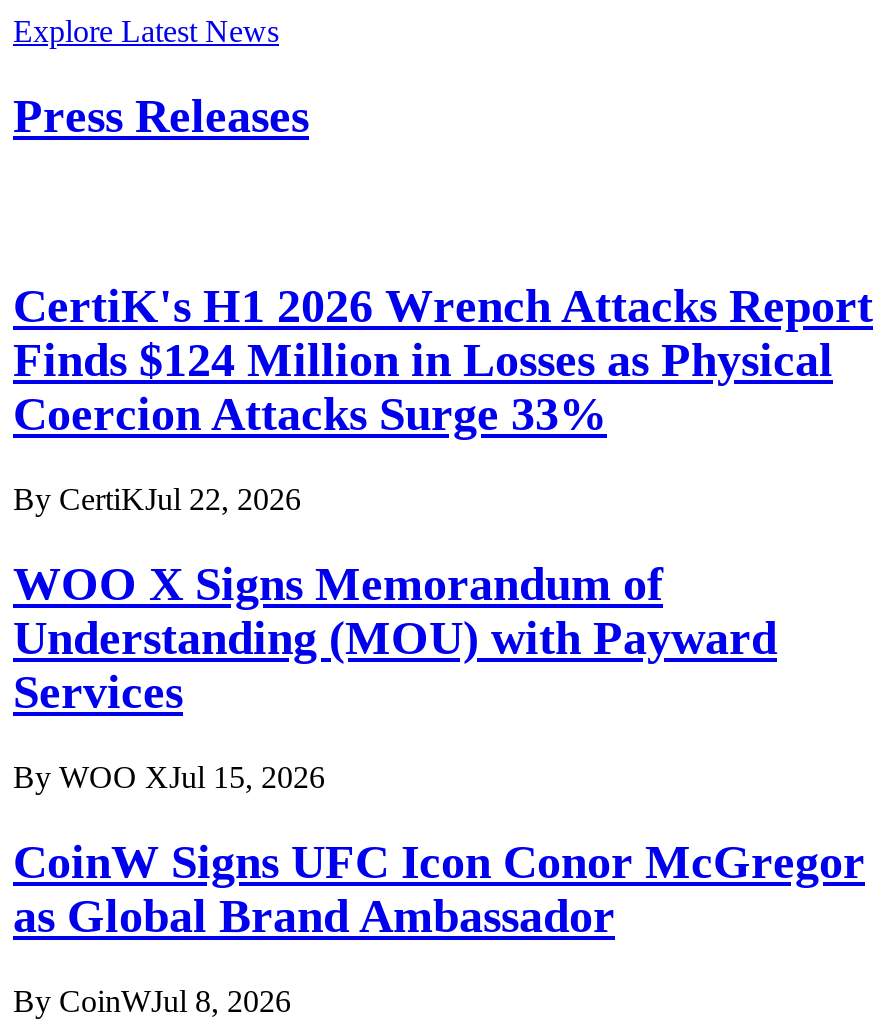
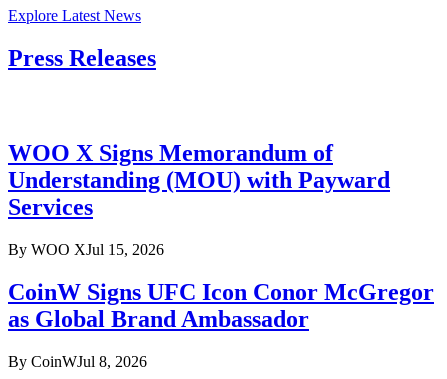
[13,280,873,516] CertiK's H1 2026 Wrench Attacks Report | Finds $124 Million in Losses as Physical | Coercion Attacks Surge 33% | By CertiKJul 22, 2026 -> none

